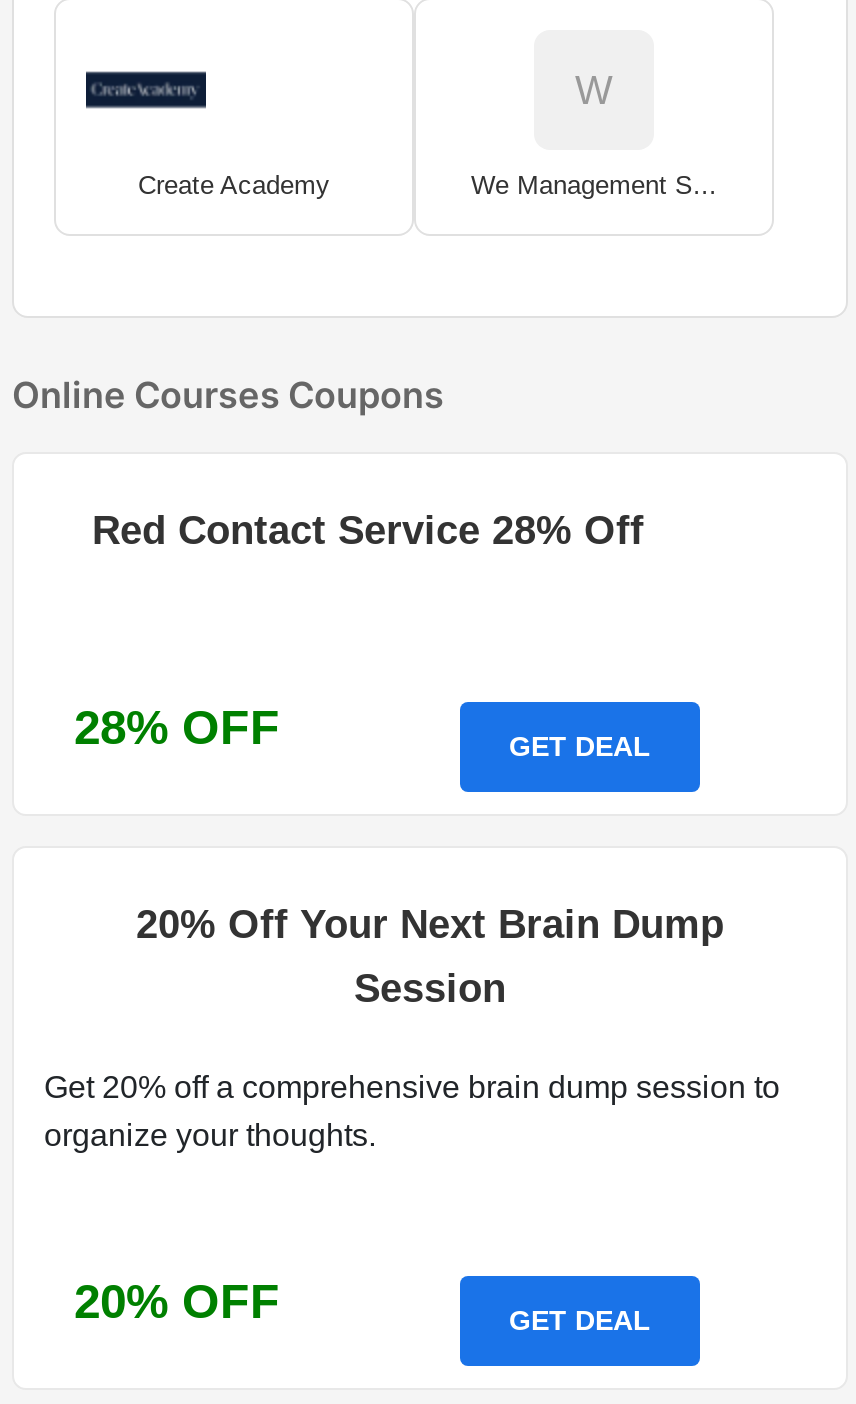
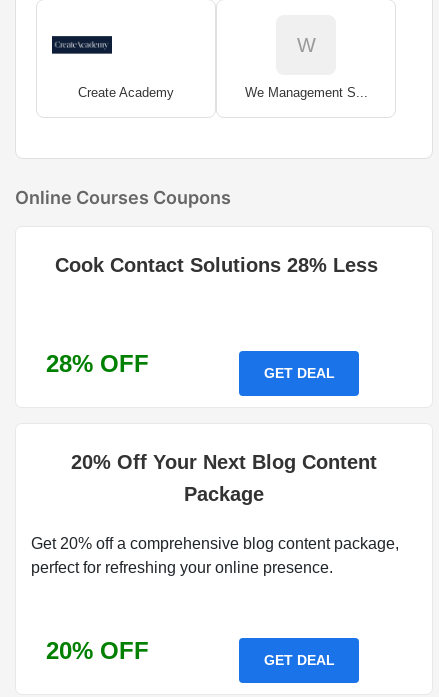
[92,508,644,552] Red Contact Service 28% Off -> [55,254,378,276] Cook Contact Solutions 28% Less
[136,902,724,946] 20% Off Your Next Brain Dump -> [71,451,377,473] 20% Off Your Next Blog Content
[354,966,506,1010] Session -> [184,483,264,505] Package
[44,1070,780,1152] Get 20% off a comprehensive brain dump session to | organize your thoughts. -> [31,535,399,576] Get 20% off a comprehensive blog content package, | perfect for refreshing your online presence.

